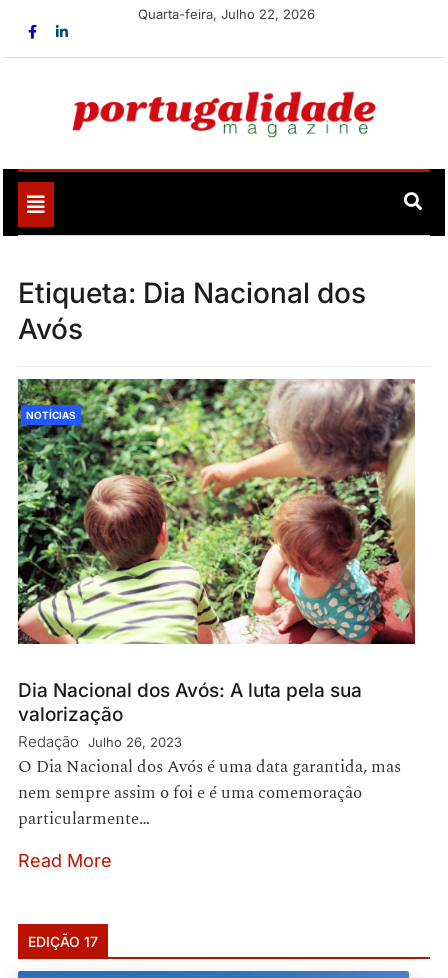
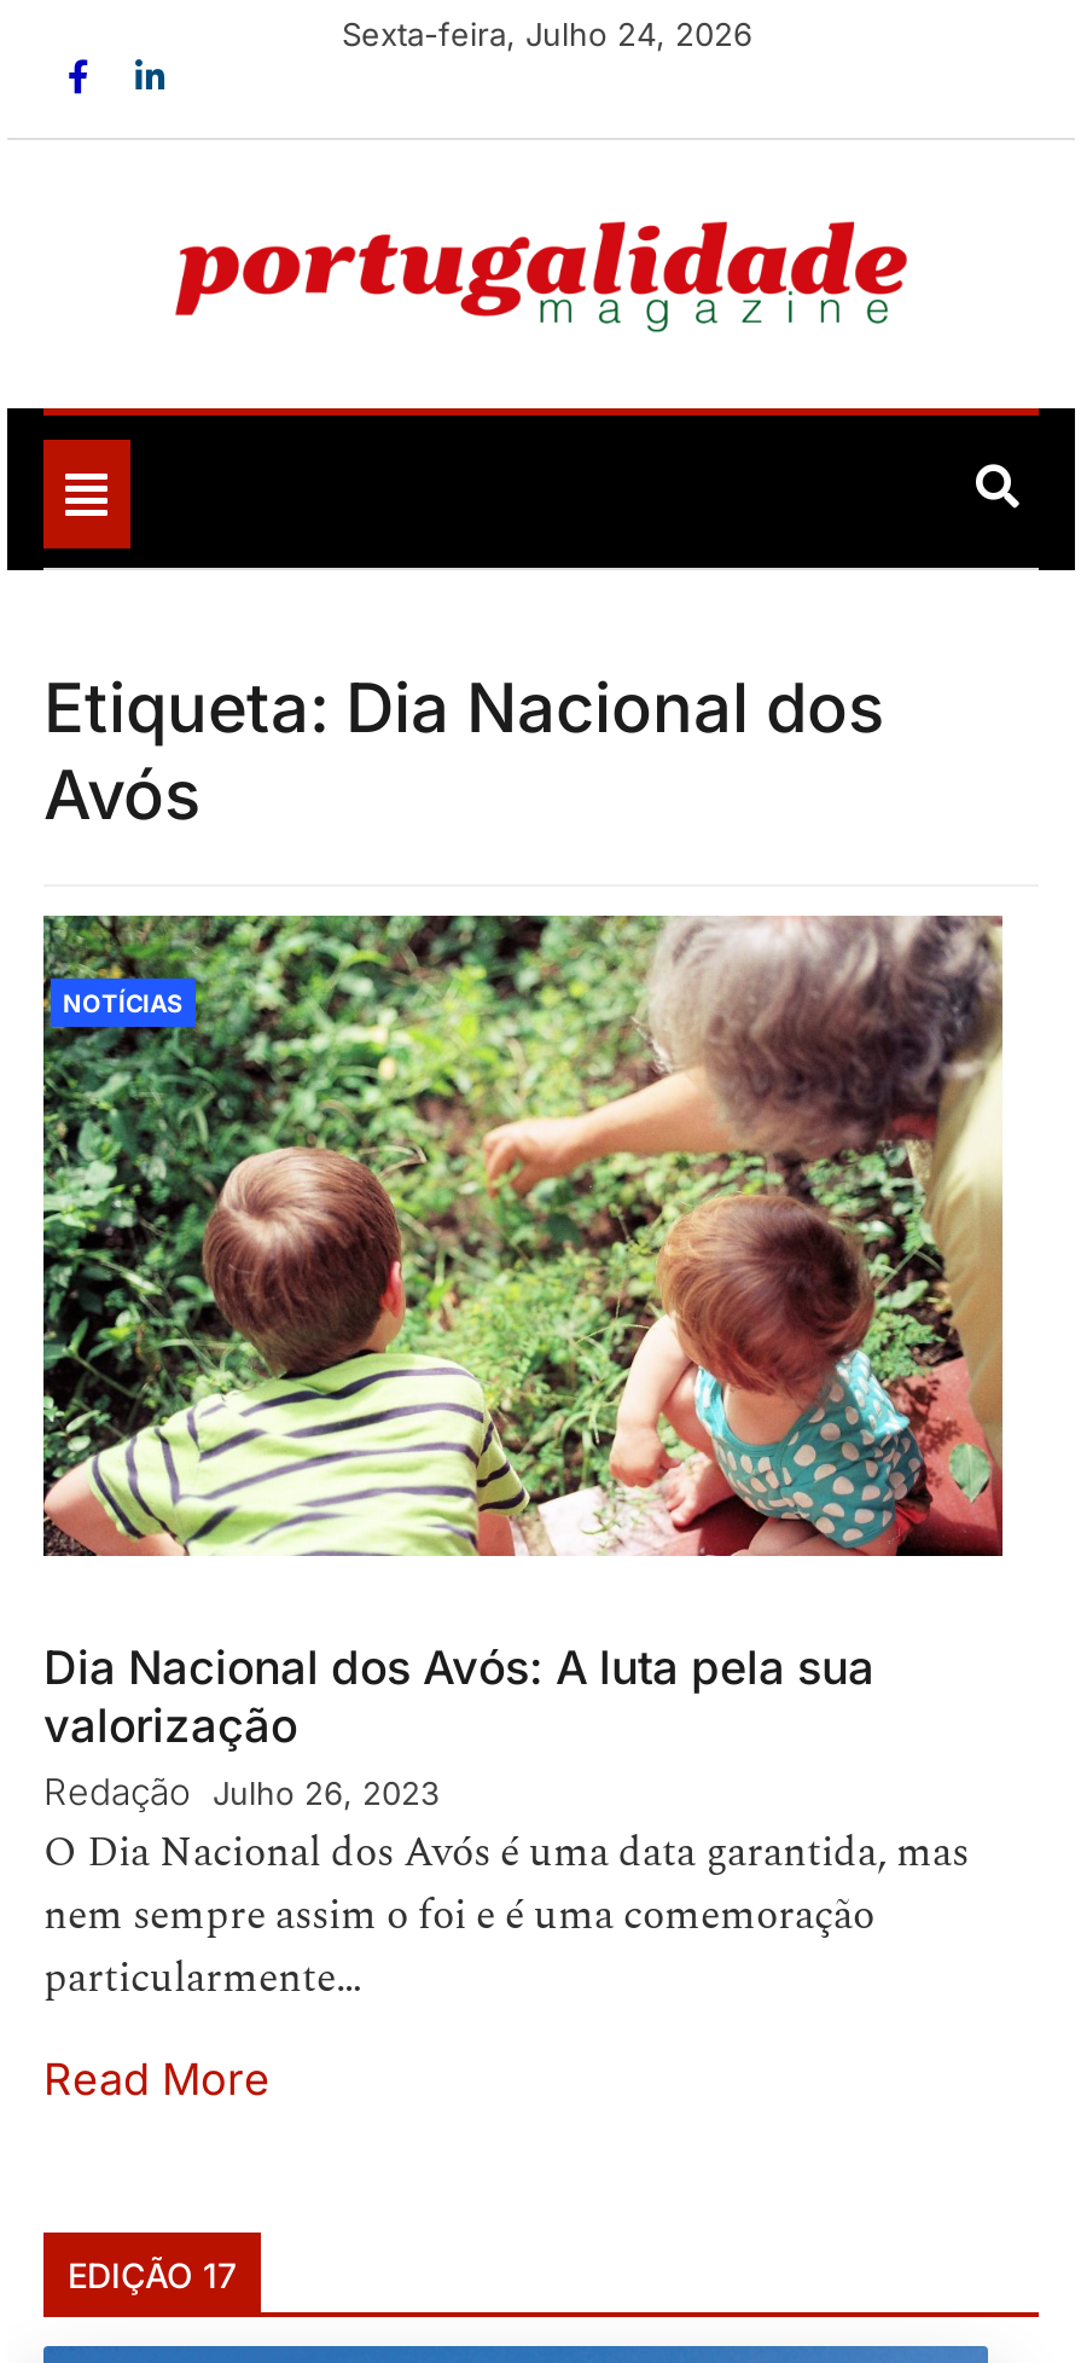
[138,6,315,22] Quarta-feira, Julho 22, 2026 -> [342,14,752,53] Sexta-feira, Julho 24, 2026

